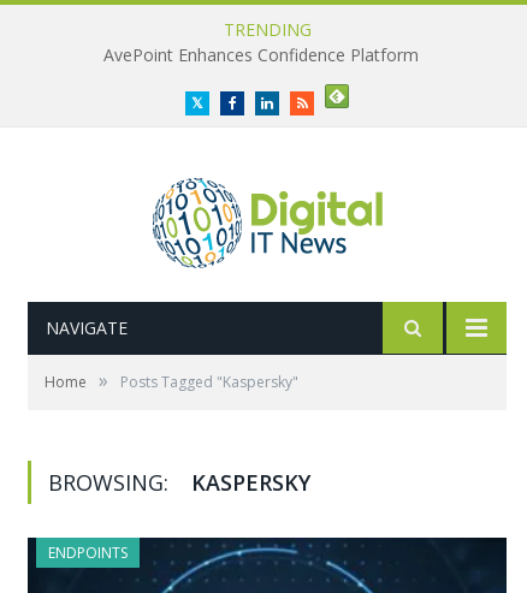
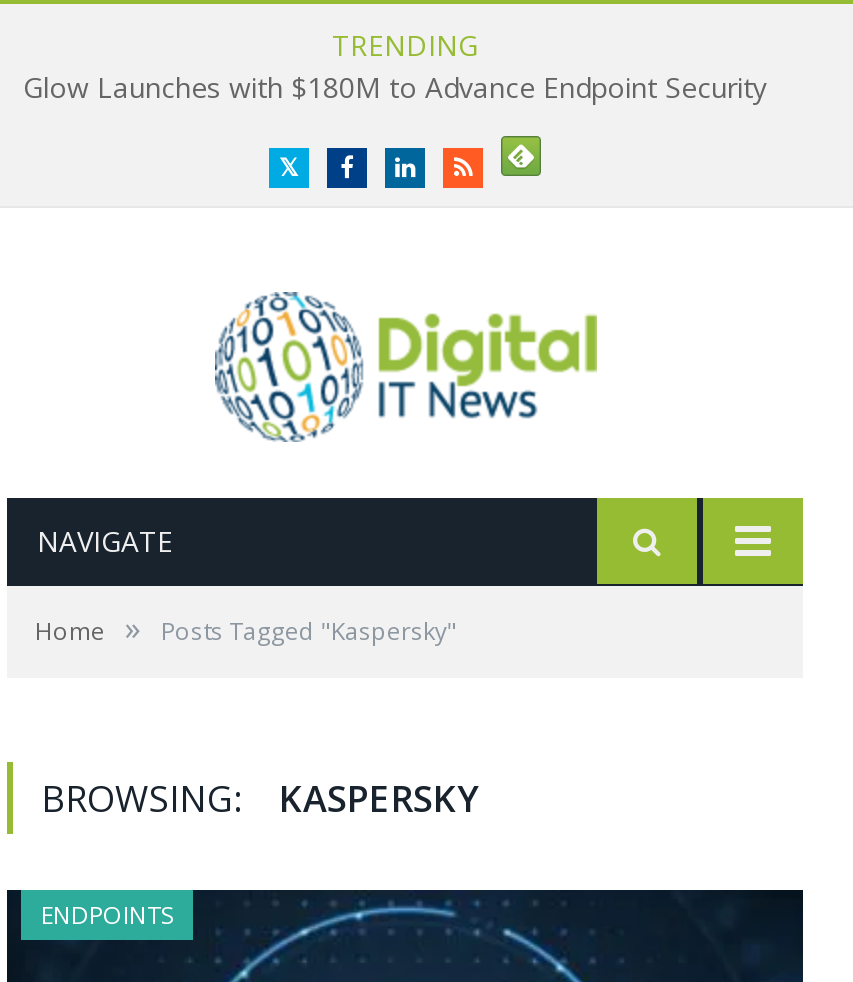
[103,44,419,66] AvePoint Enhances Confidence Platform -> [23,68,767,106] Glow Launches with $180M to Advance Endpoint Security

